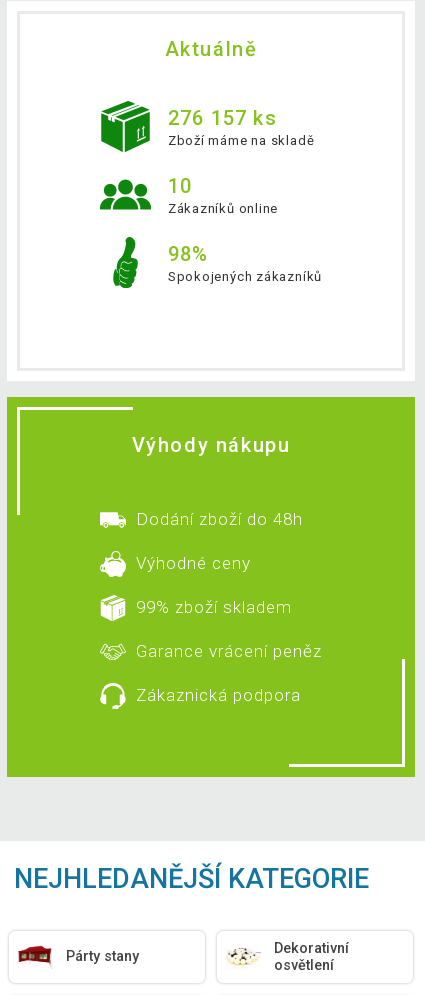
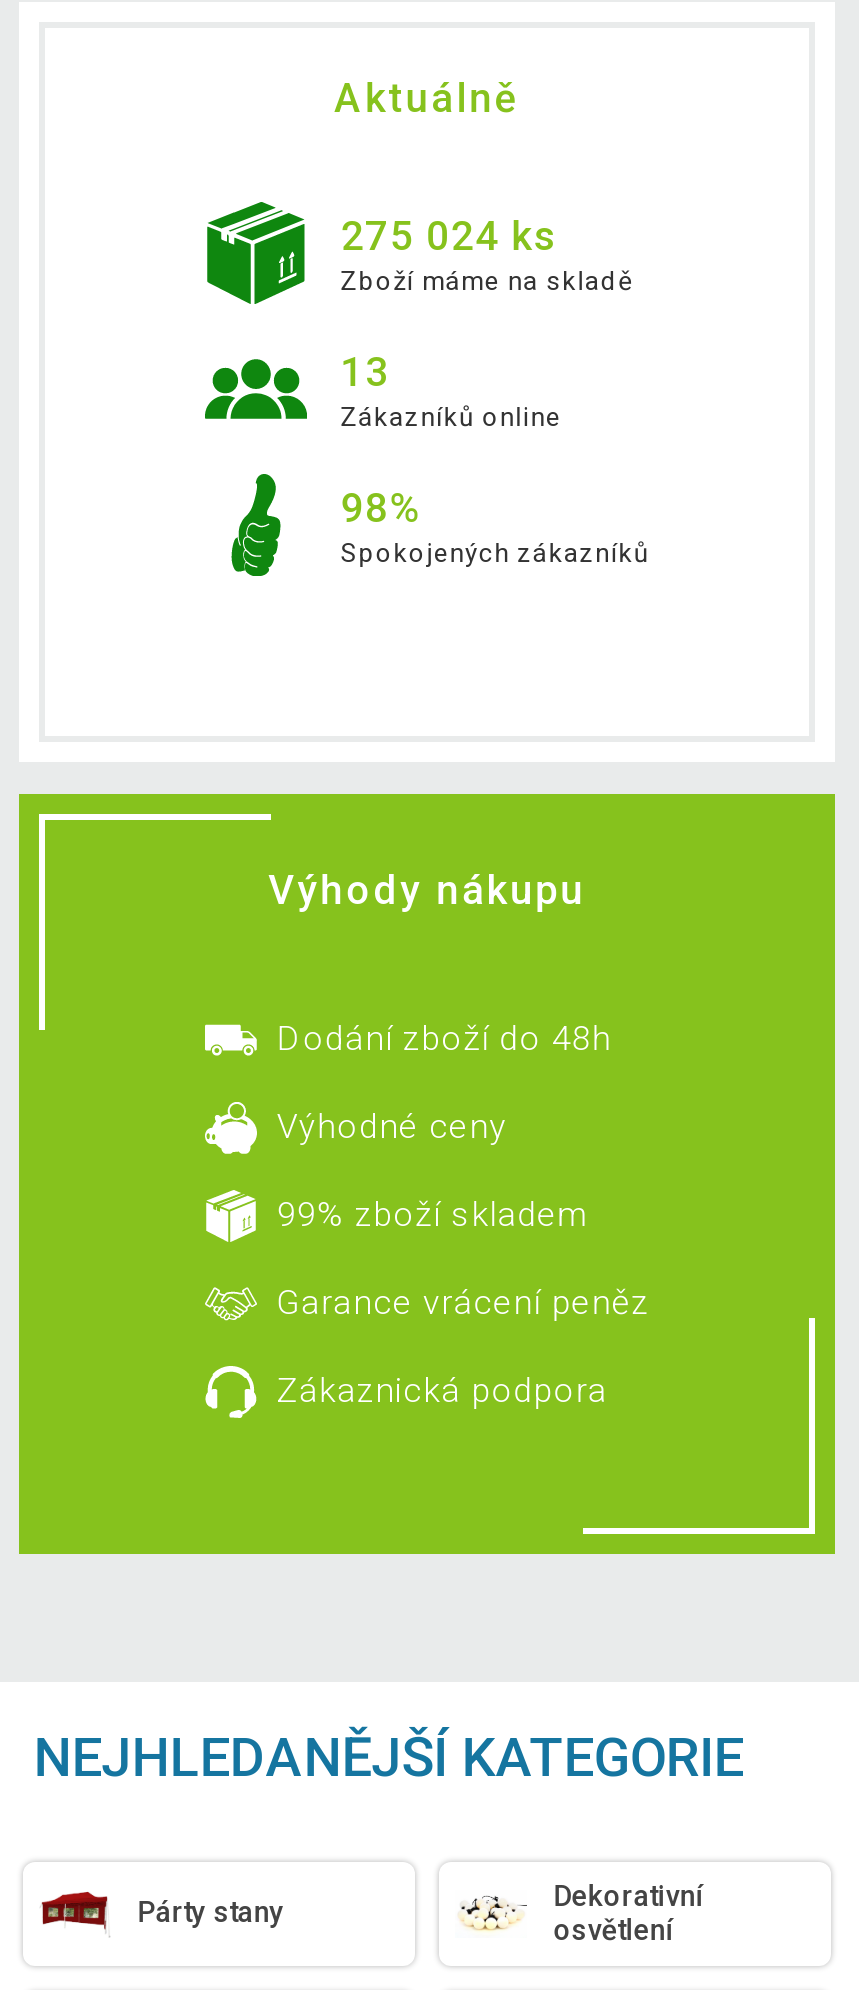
[168,106,277,130] 276 157 ks -> [341,212,559,260] 275 024 ks
[168,174,192,198] 10 -> [341,348,389,396] 13

